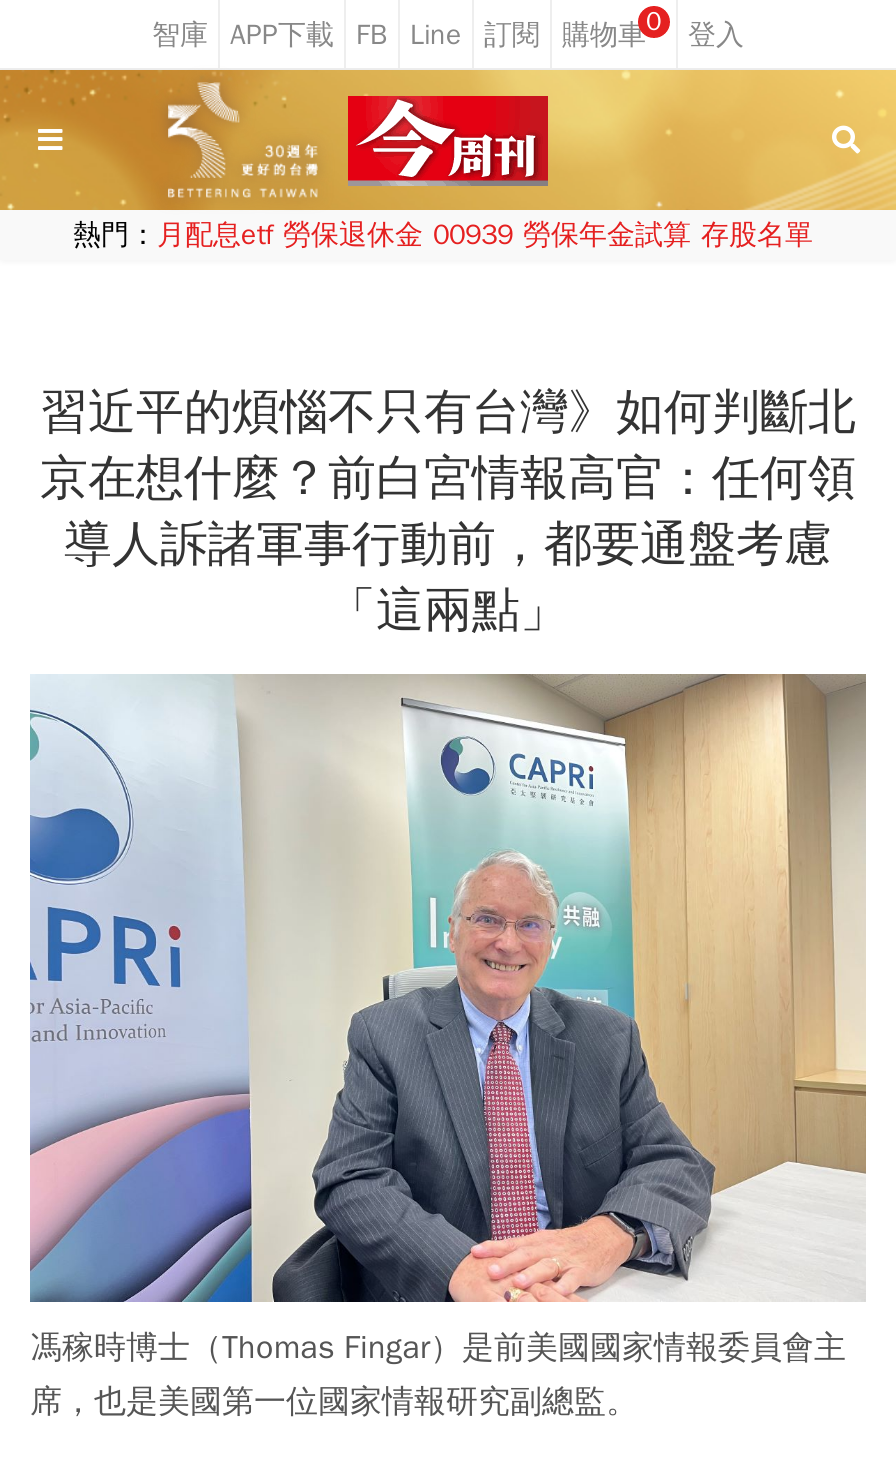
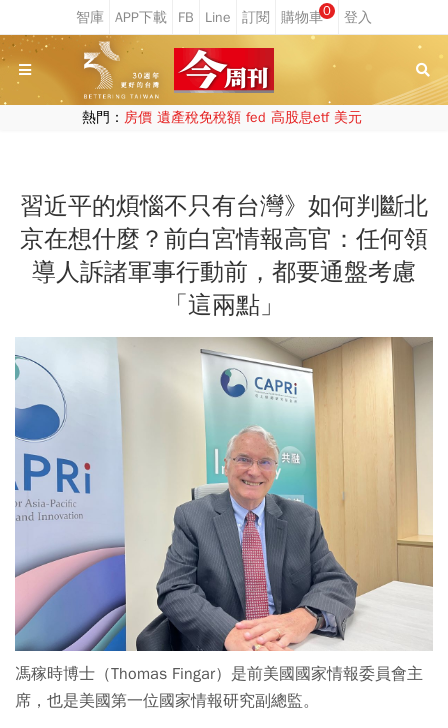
[73,218,813,252] 熱門：月配息etf 勞保退休金 00939 勞保年金試算 存股名單 -> [81,109,361,126] 熱門：房價 遺產稅免稅額 fed 高股息etf 美元

